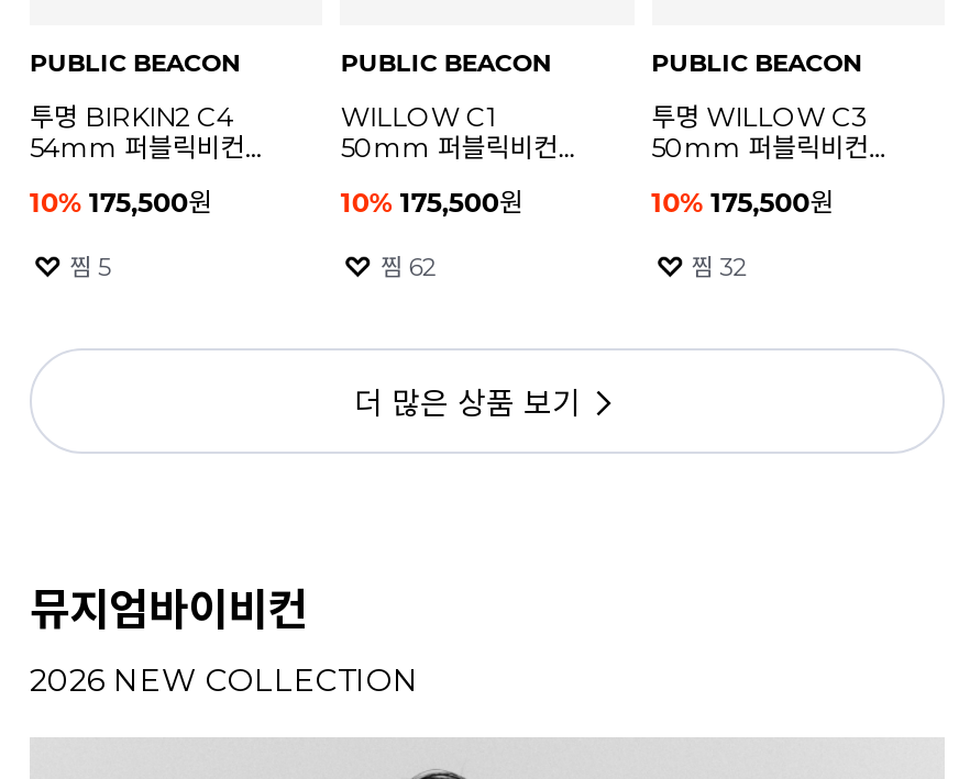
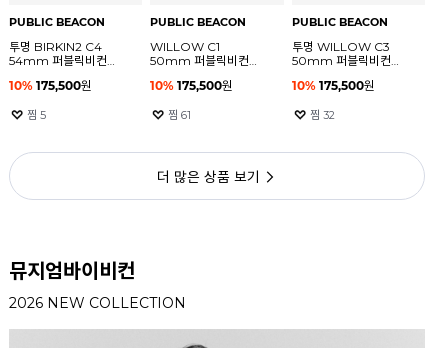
[380,252,435,282] 찜 62 -> [168,108,191,122] 찜 61

